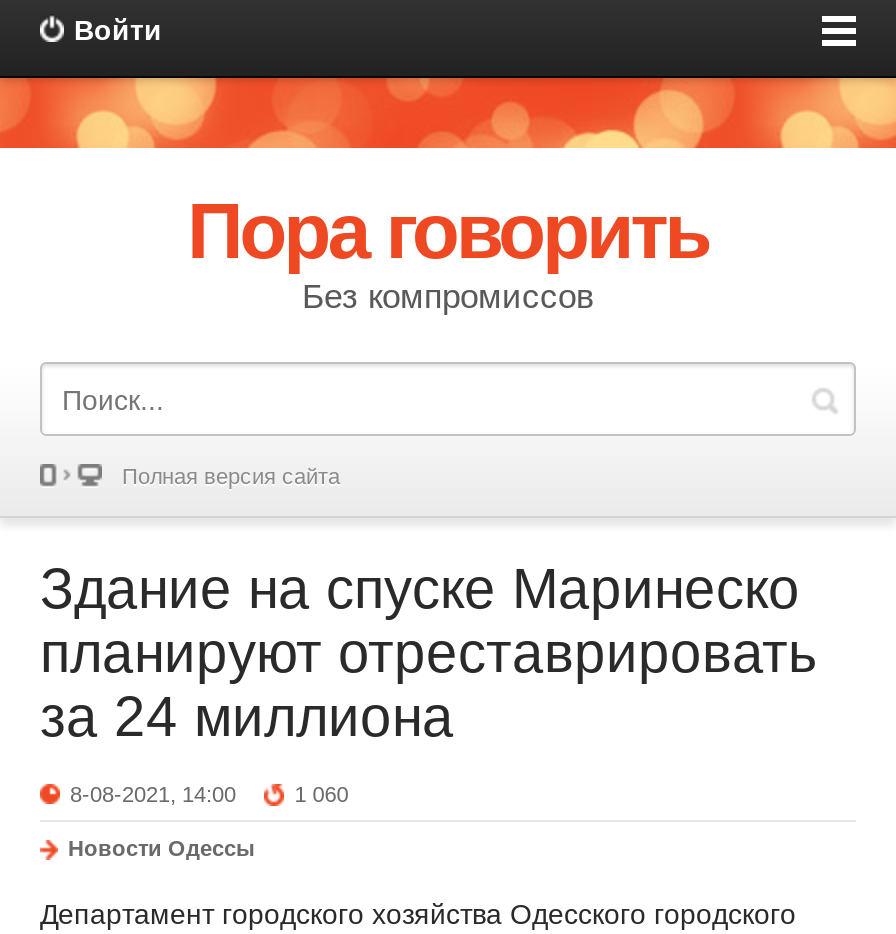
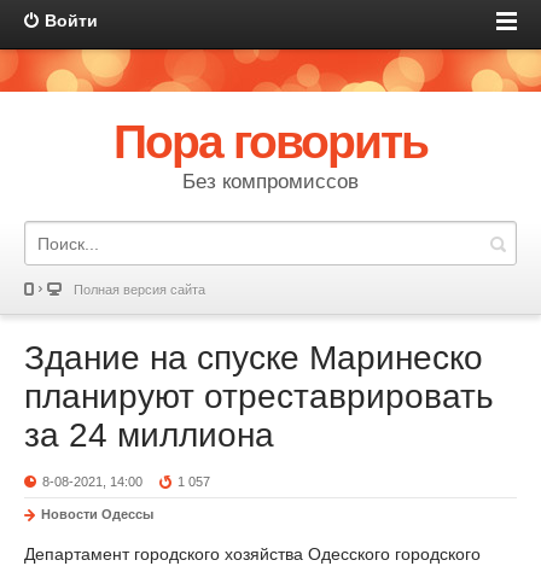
[294,782,348,806] 1 060 -> [178,474,210,489] 1 057

